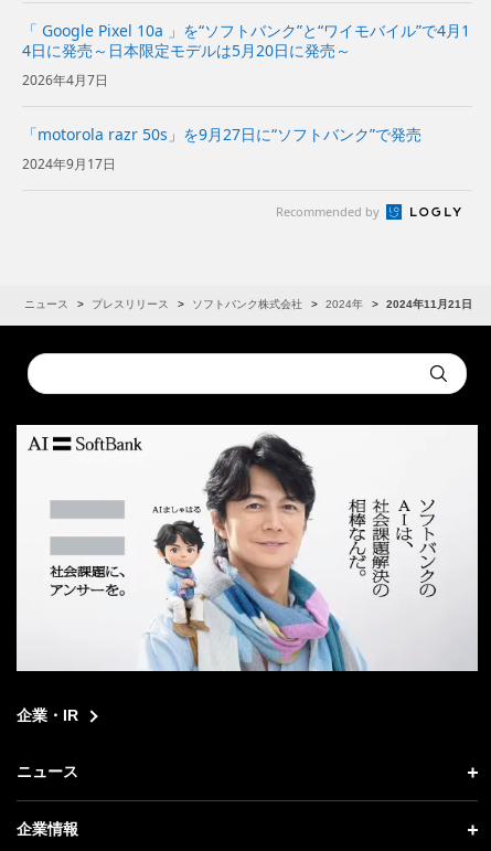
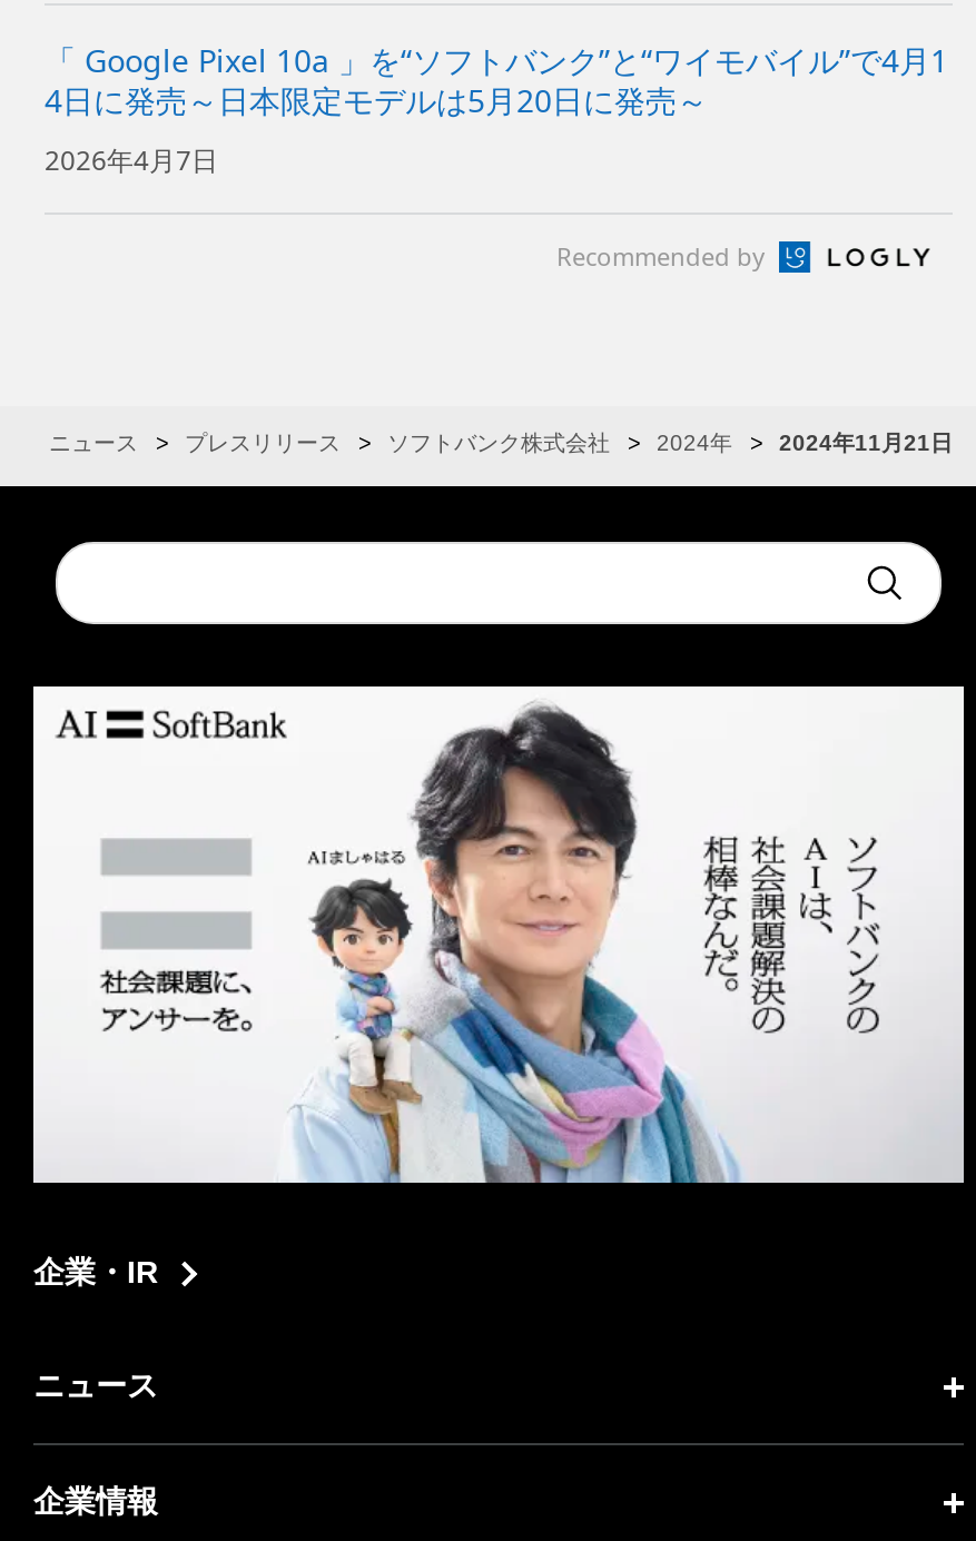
[22,124,421,173] 「motorola razr 50s」を9月27日に“ソフトバンク”で発売 | 2024年9月17日 -> none

